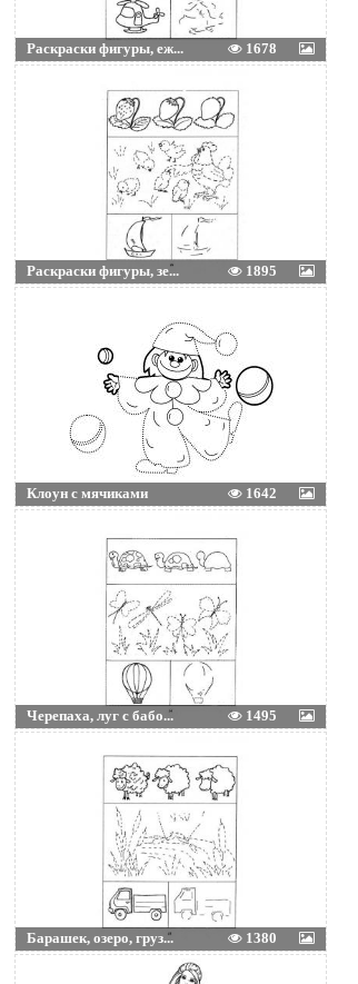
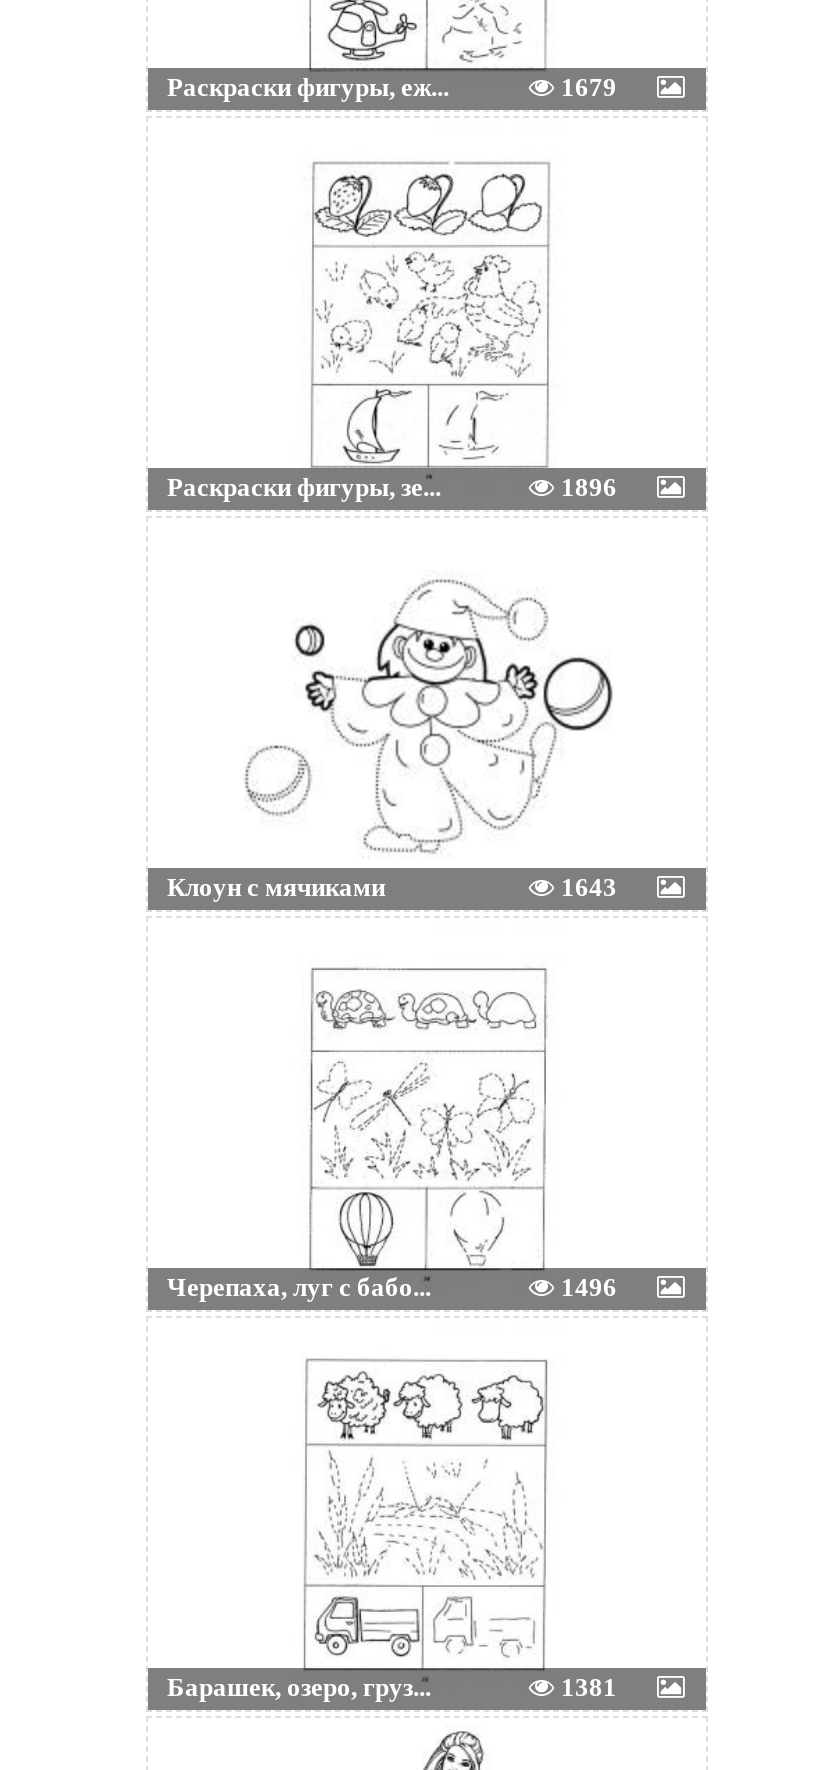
[242,41,276,56] 1678 -> [555,73,617,101] 1679
[242,263,276,279] 1895 -> [555,473,617,501] 1896
[242,485,276,501] 1642 -> [555,873,617,901] 1643
[242,708,276,723] 1495 -> [555,1273,617,1301] 1496
[242,930,276,946] 1380 -> [555,1673,617,1701] 1381

